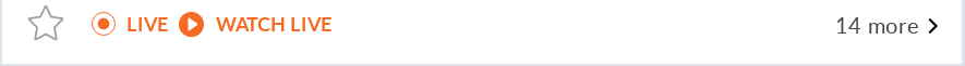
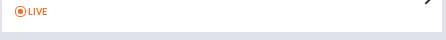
[216,9,918,39] WATCH LIVE | 14 more -> none

